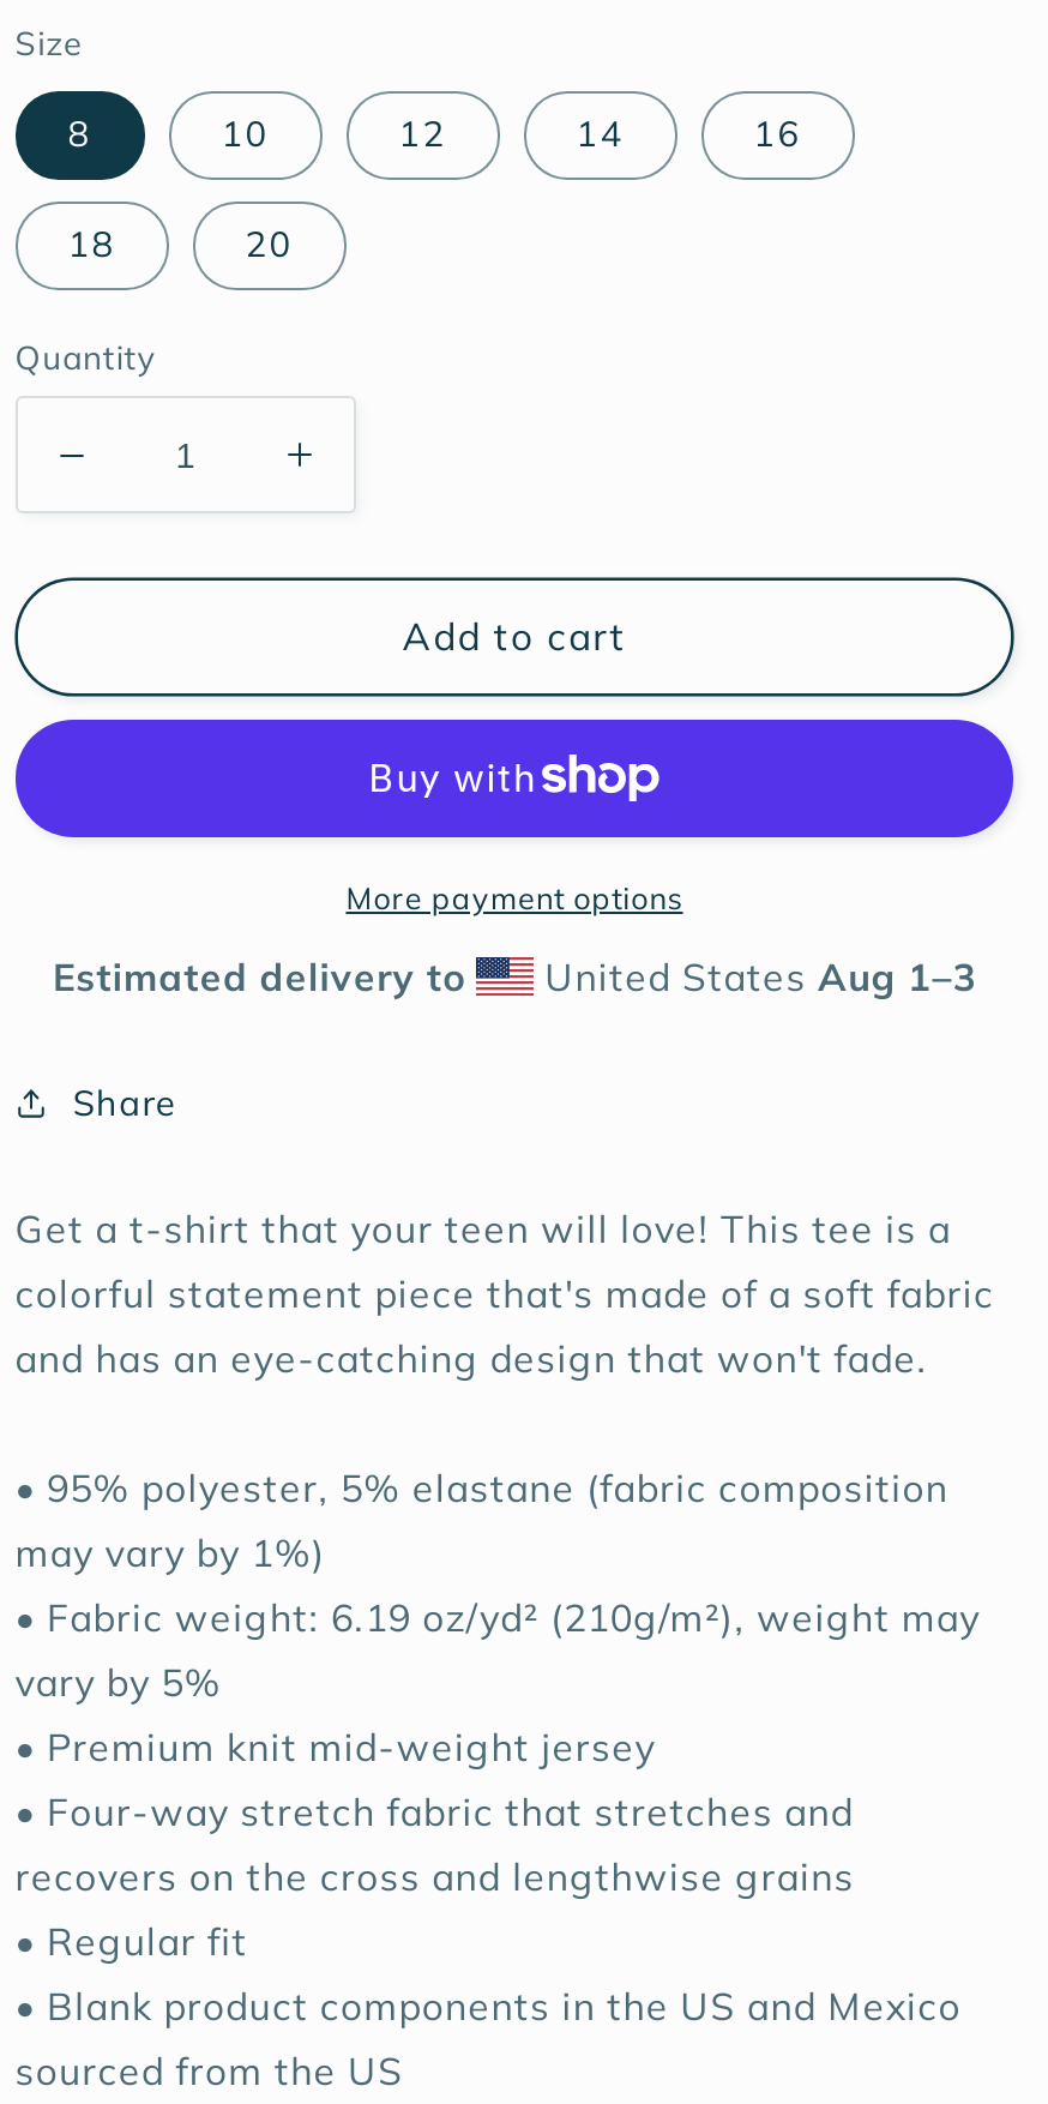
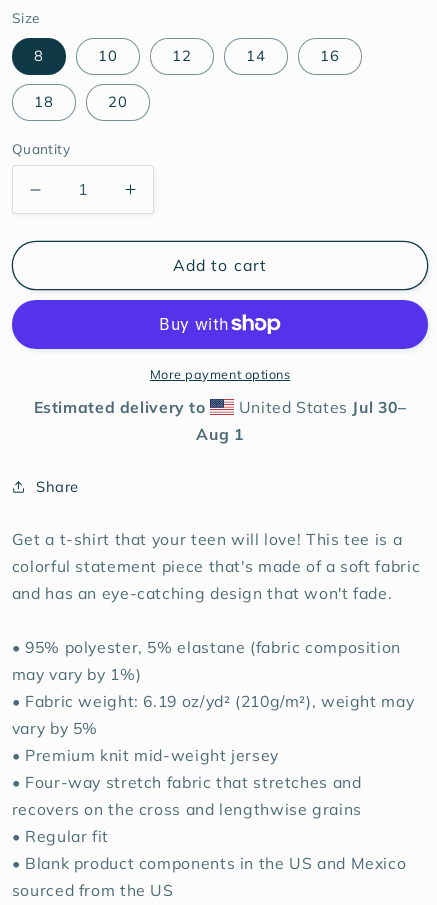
[534,952,976,1000] United States Aug 1–3 -> [196,397,406,444] United States Jul 30– | Aug 1

